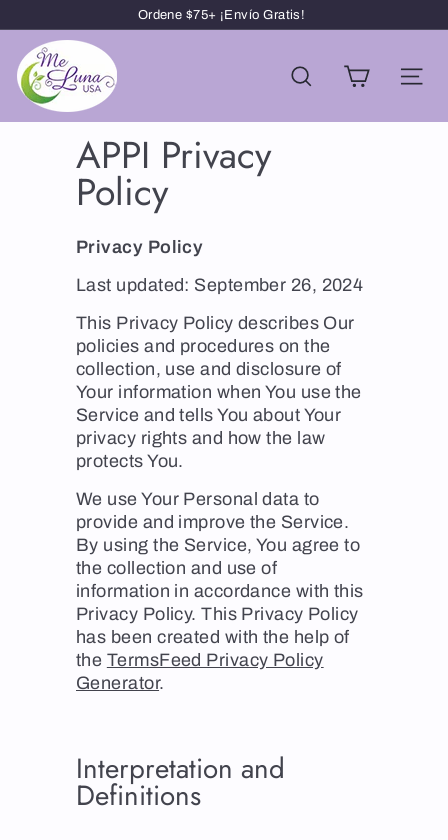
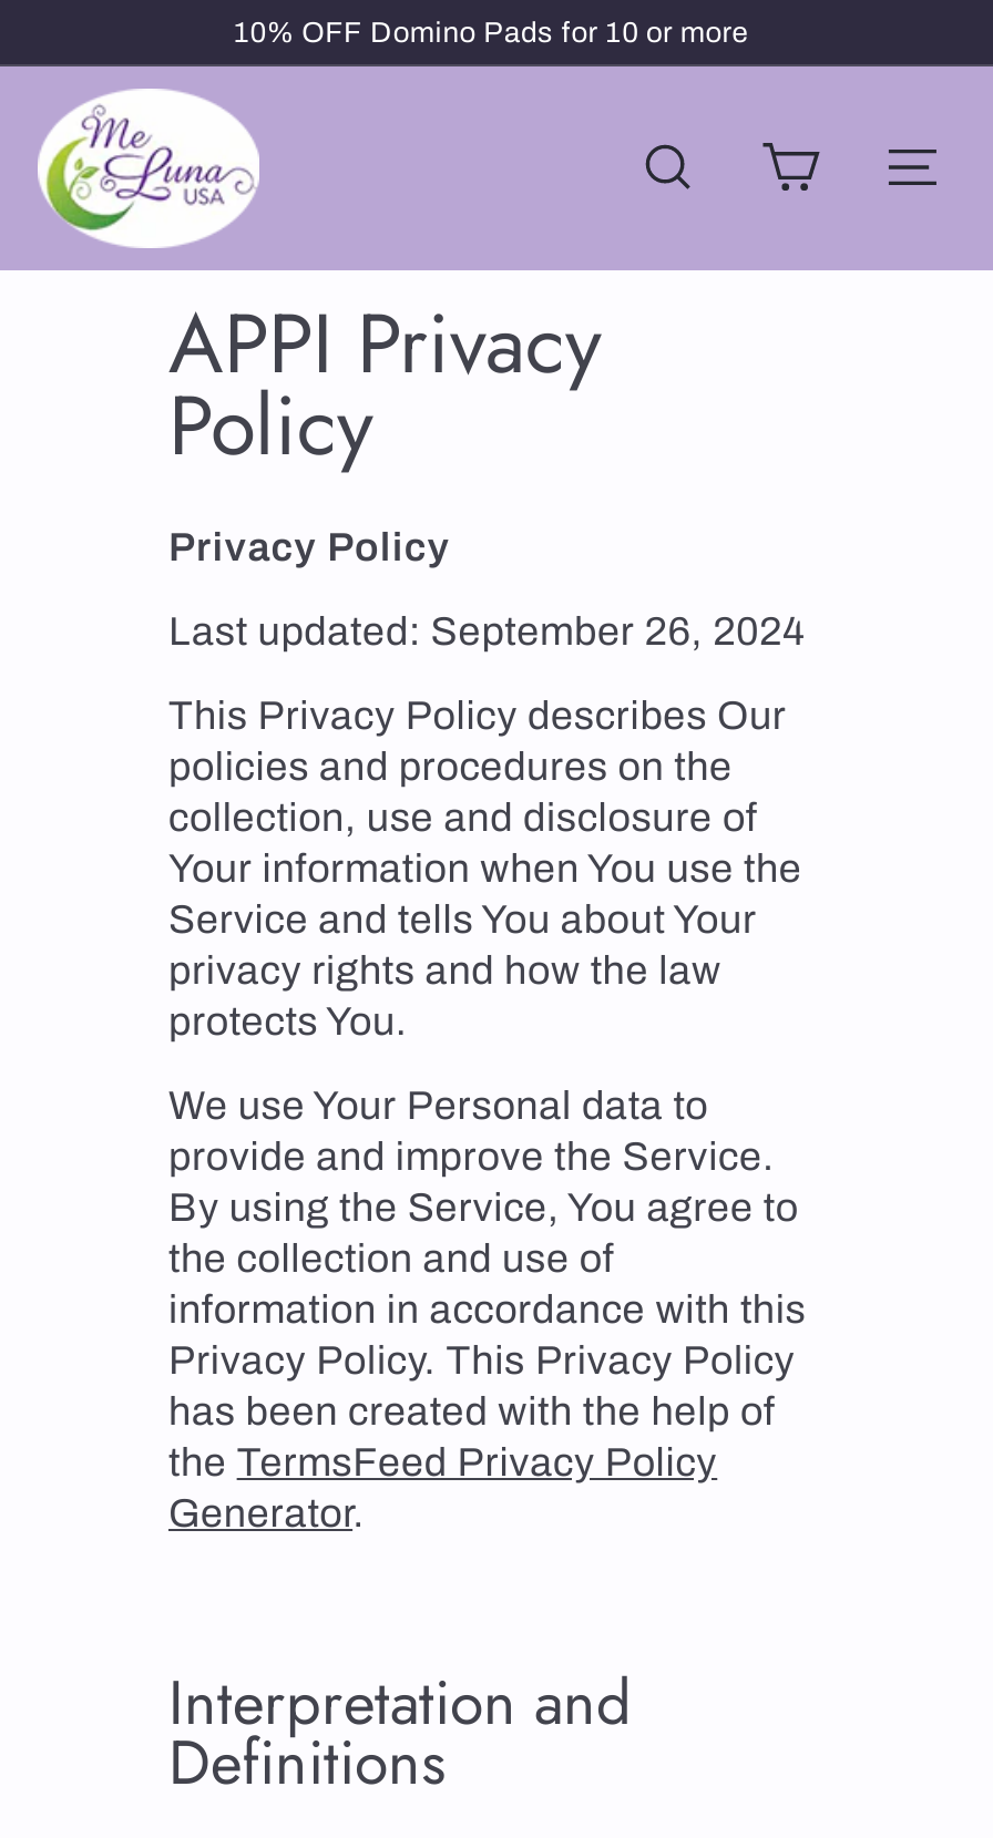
[138,8,305,22] Ordene $75+ ¡Envío Gratis! -> [233,18,749,49] 10% OFF Domino Pads for 10 or more

